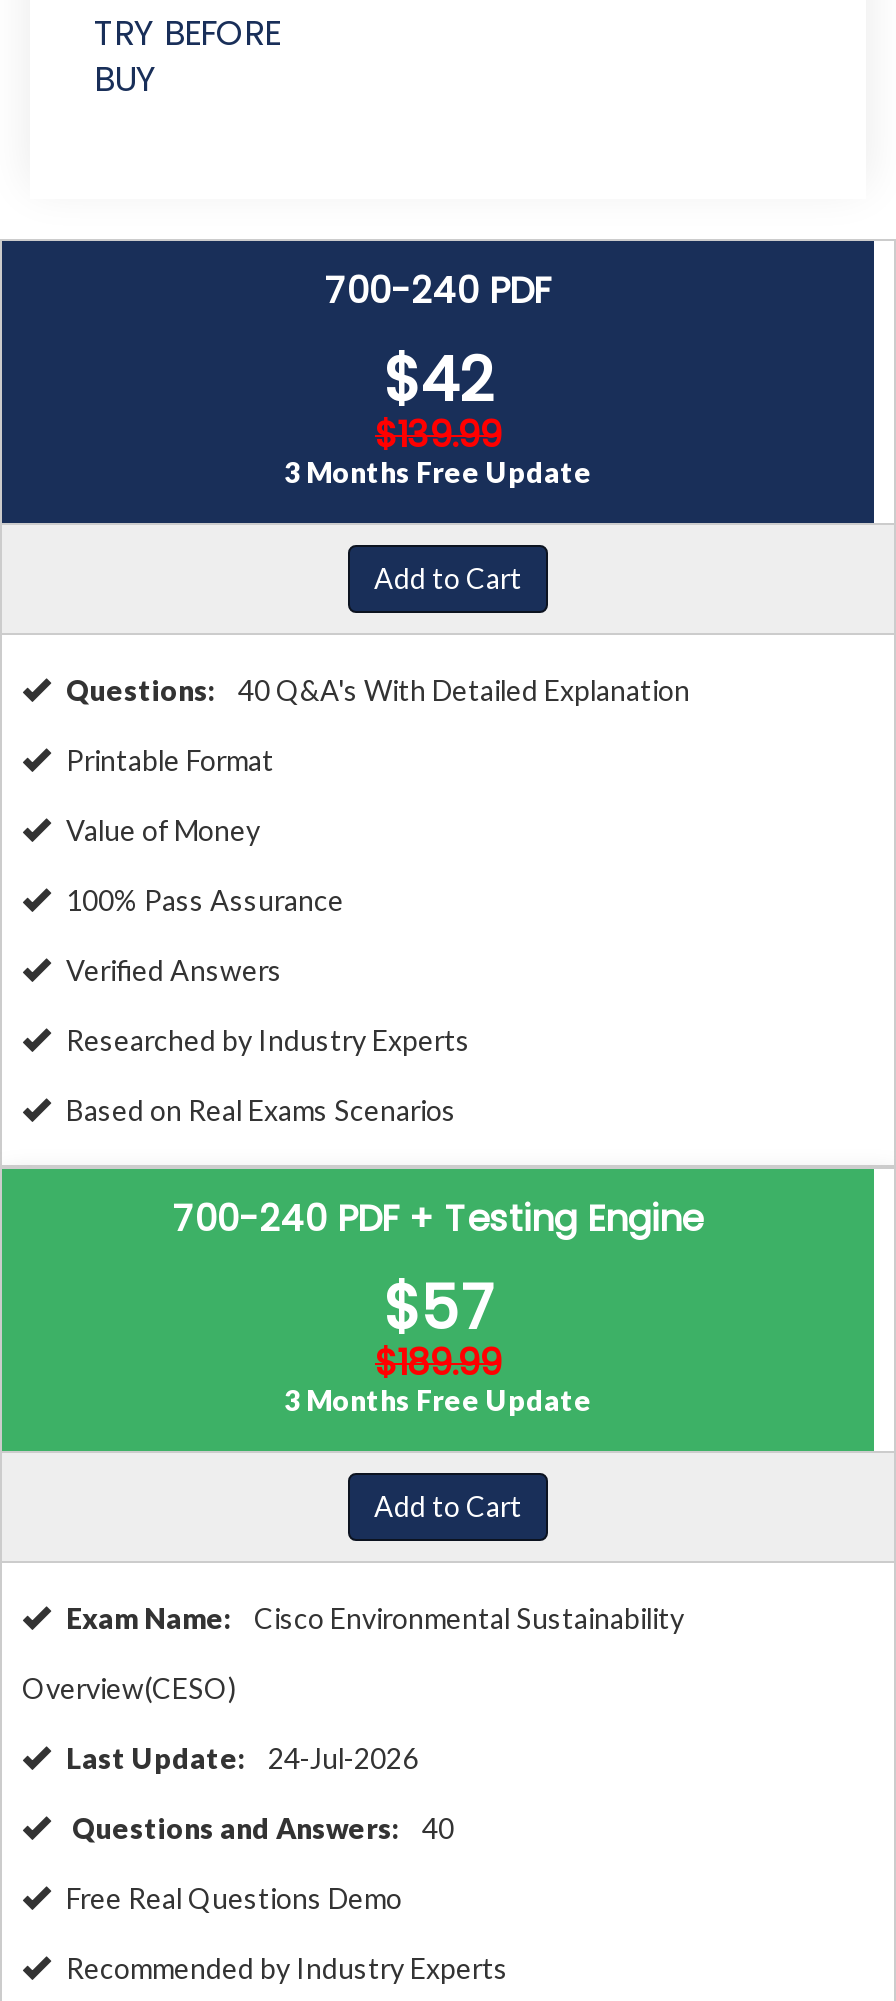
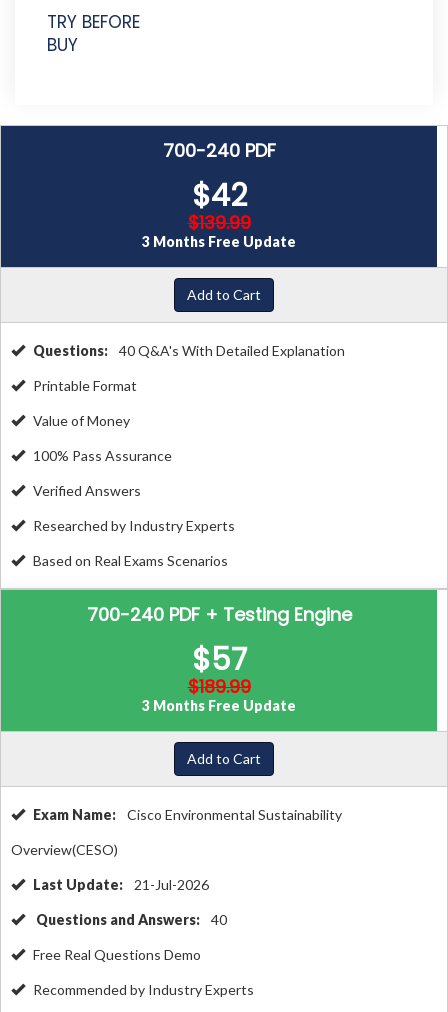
[66,1741,418,1775] Last Update: 24-Jul-2026 -> [33,876,209,893] Last Update: 21-Jul-2026

